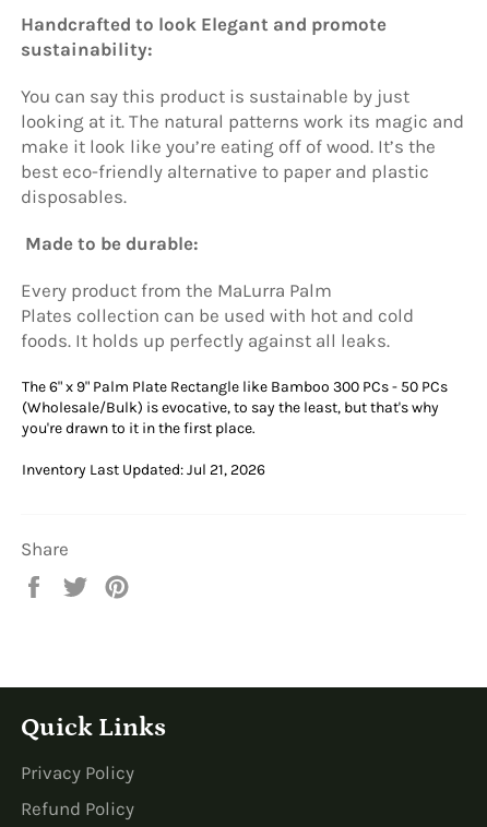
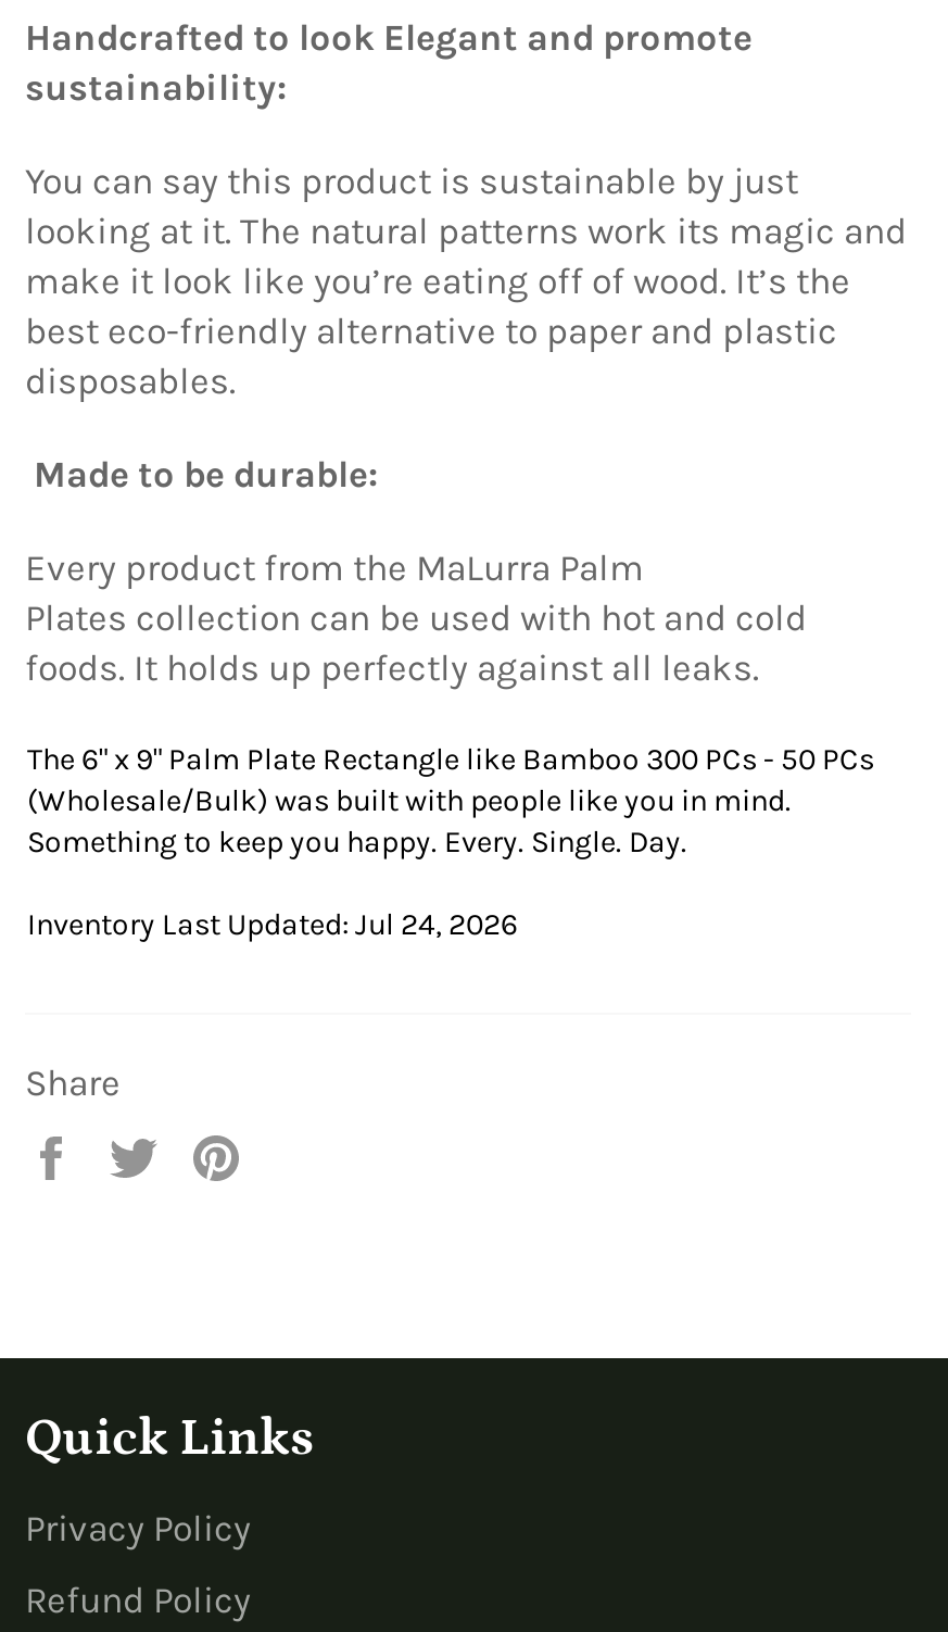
[22,398,439,437] (Wholesale/Bulk) is evocative, to say the least, but that's why | you're drawn to it in the first place. -> [27,782,792,860] (Wholesale/Bulk) was built with people like you in mind. | Something to keep you happy. Every. Single. Day.
[22,460,265,479] Inventory Last Updated: Jul 21, 2026 -> [27,906,518,942] Inventory Last Updated: Jul 24, 2026

